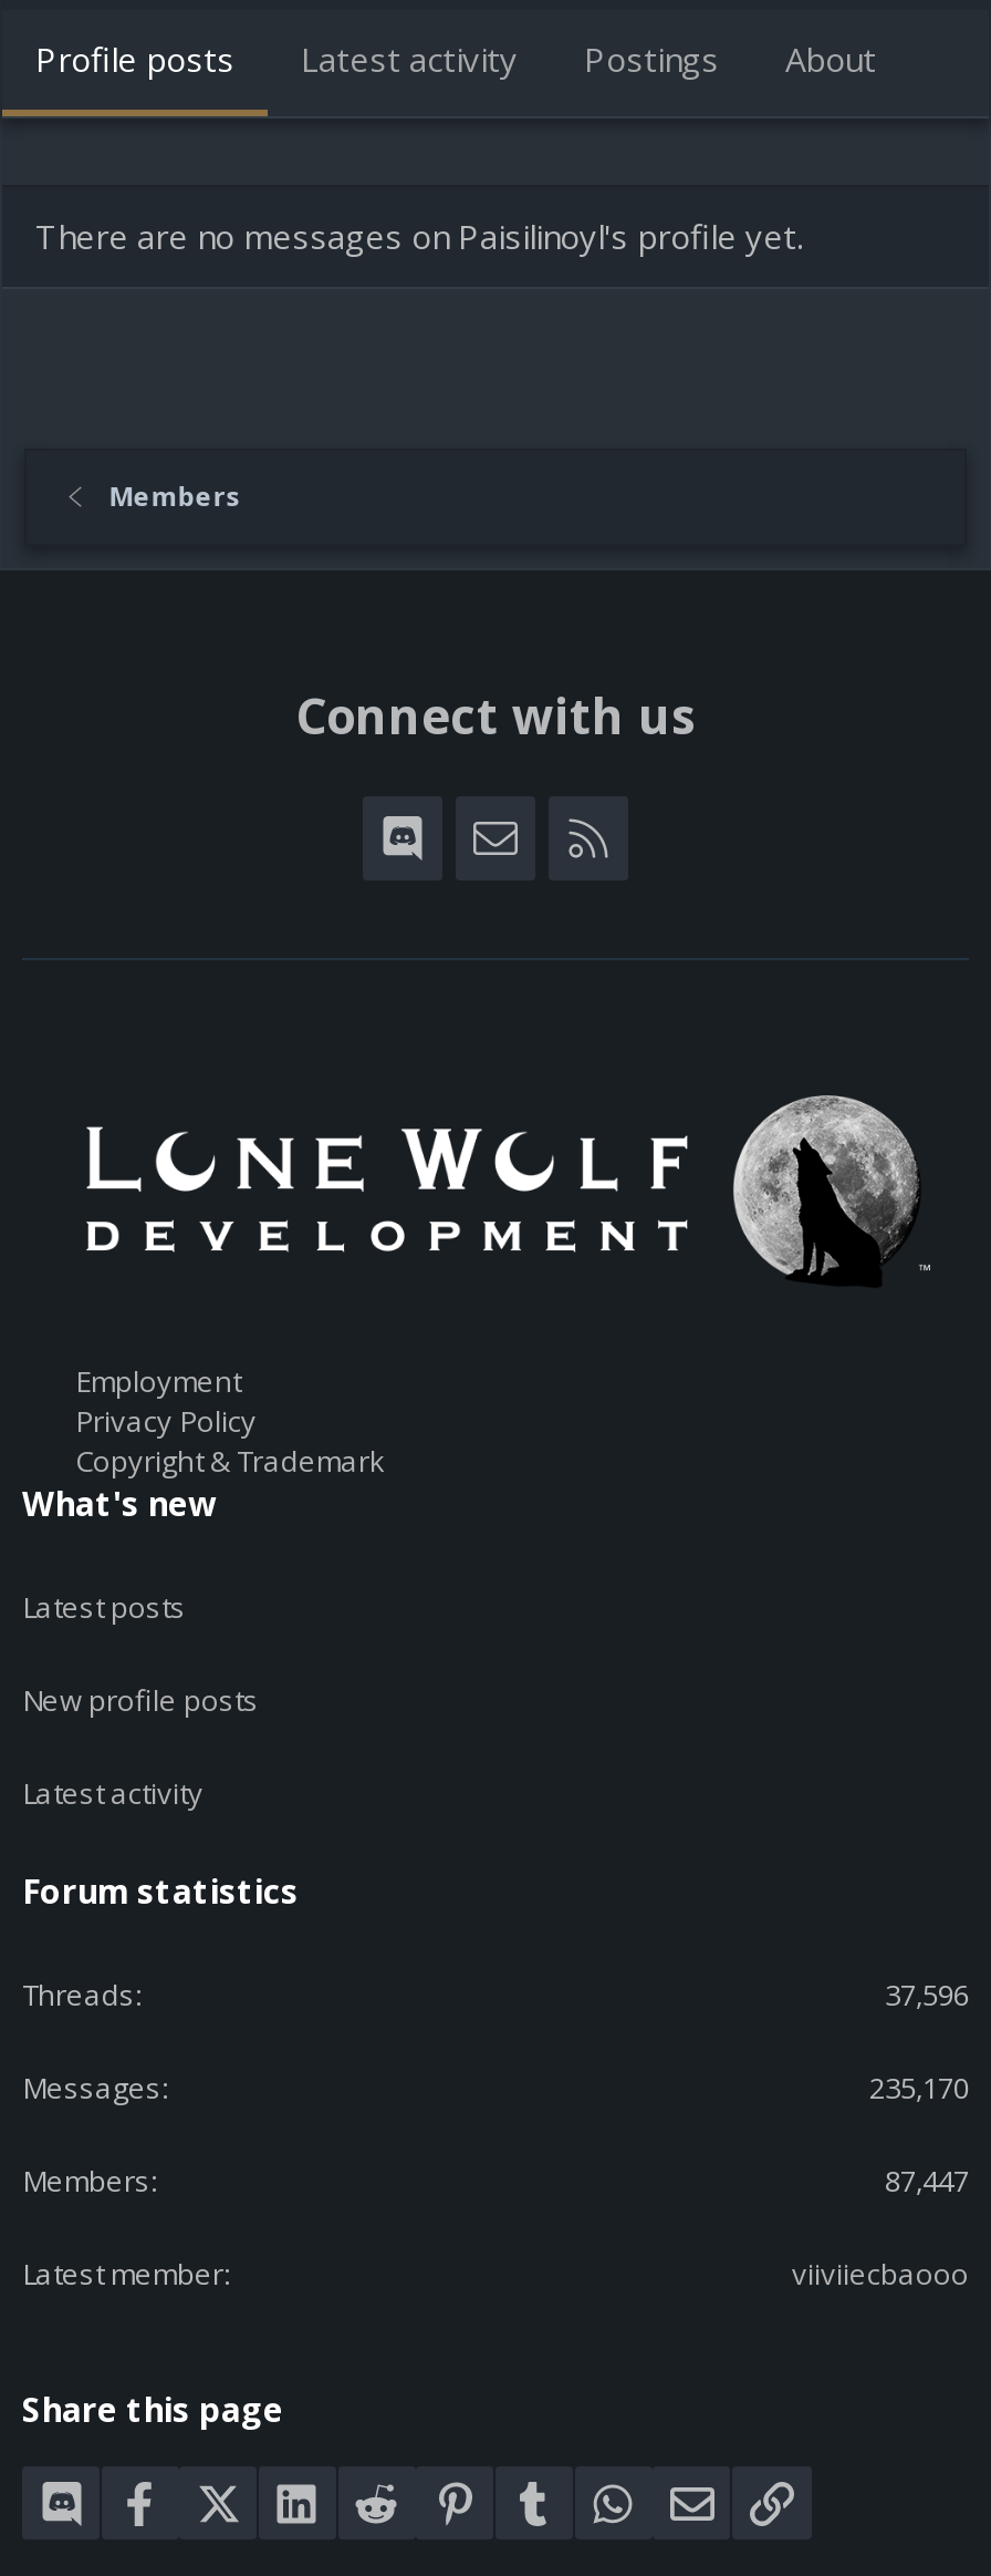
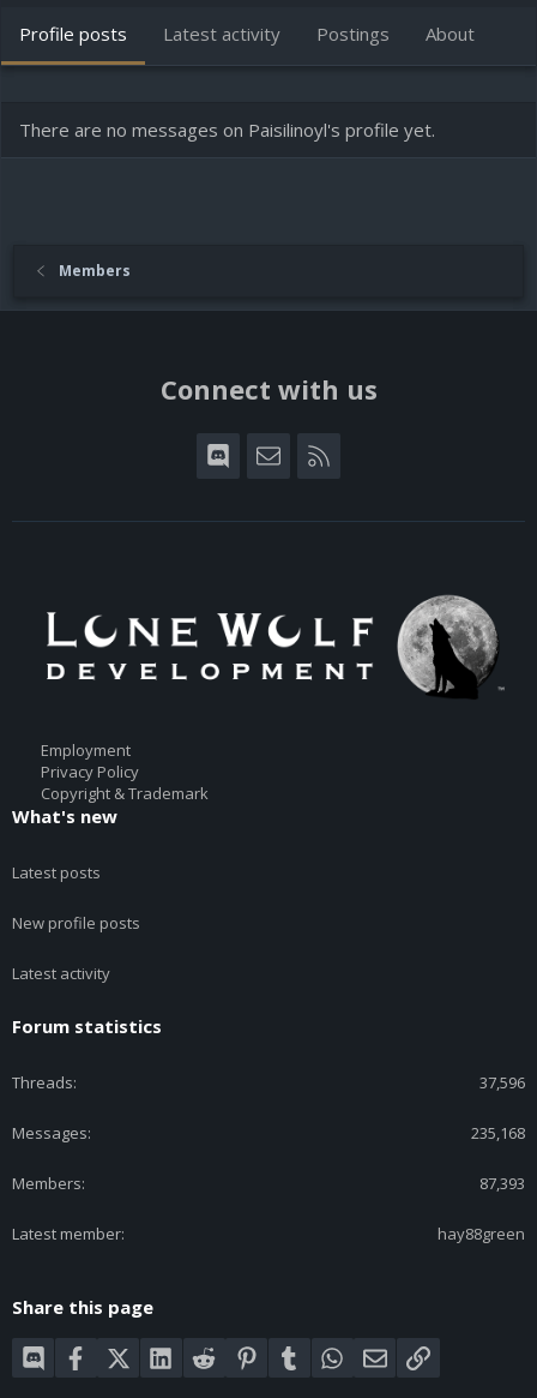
[869,2067,969,2107] 235,170 -> [471,1122,525,1143] 235,168
[885,2160,969,2200] 87,447 -> [479,1172,525,1194] 87,393
[792,2253,969,2293] viiviiecbaooo -> [438,1222,525,1244] hay88green

